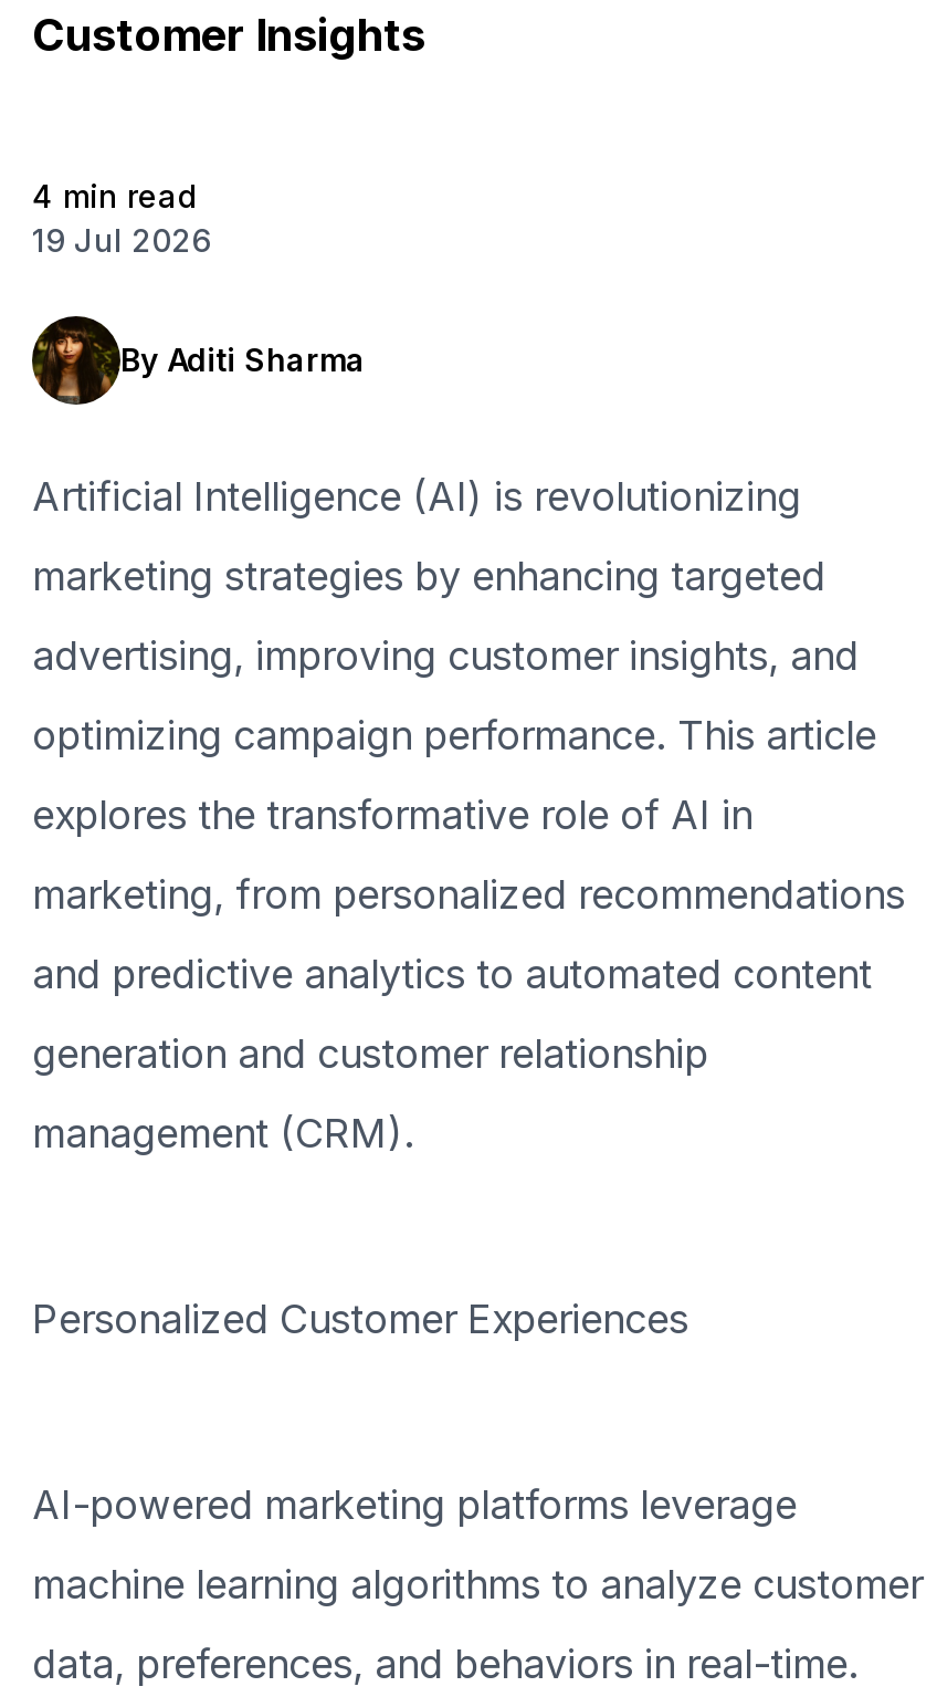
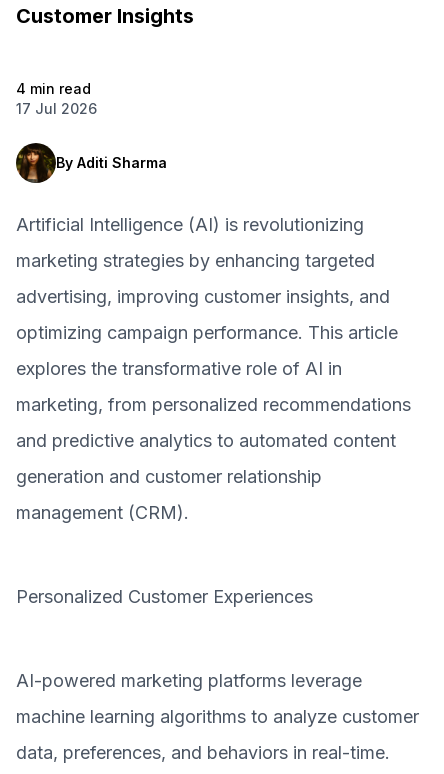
[32,221,211,259] 19 Jul 2026 -> [16,100,97,117] 17 Jul 2026

